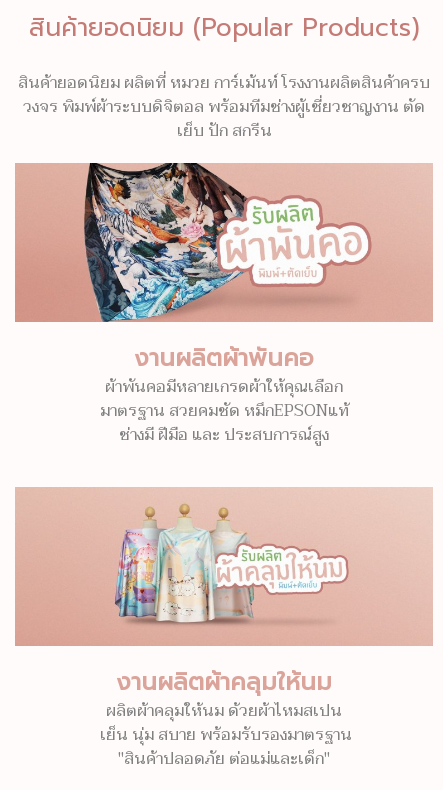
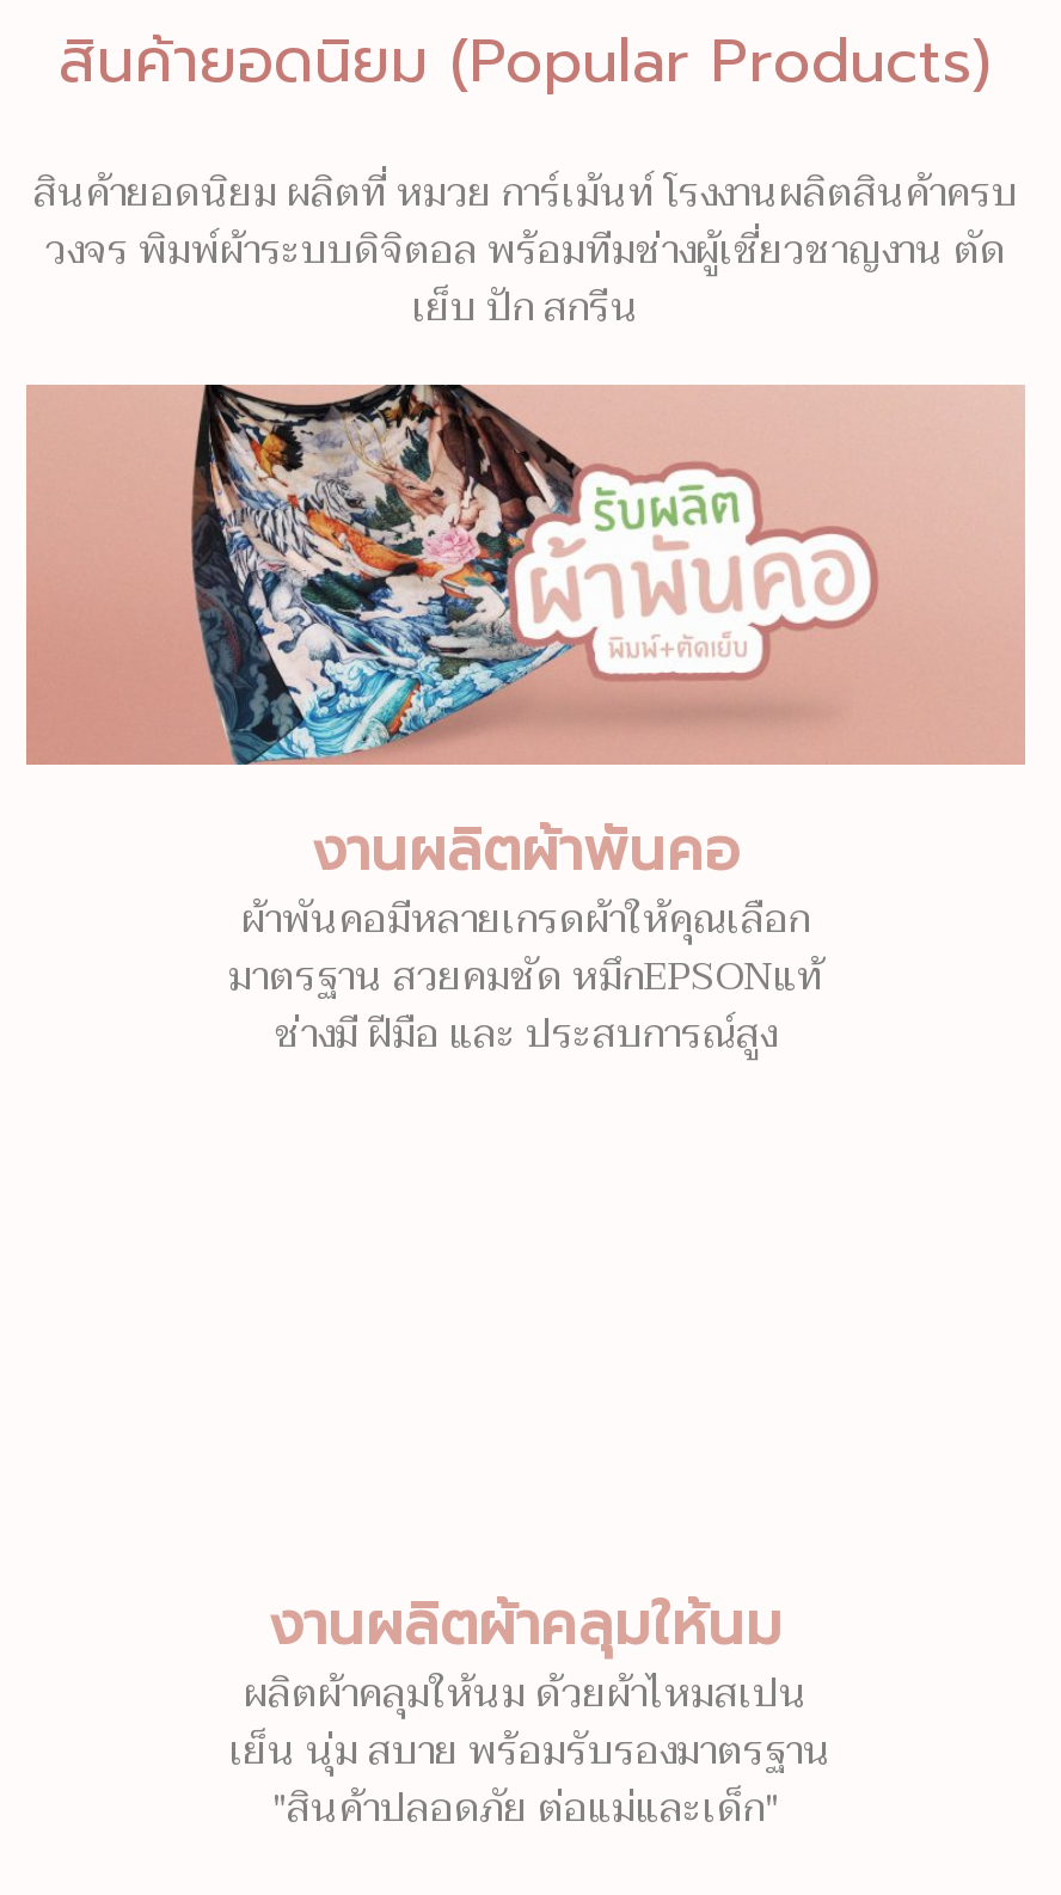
[14,487,433,647] [image] -> none

